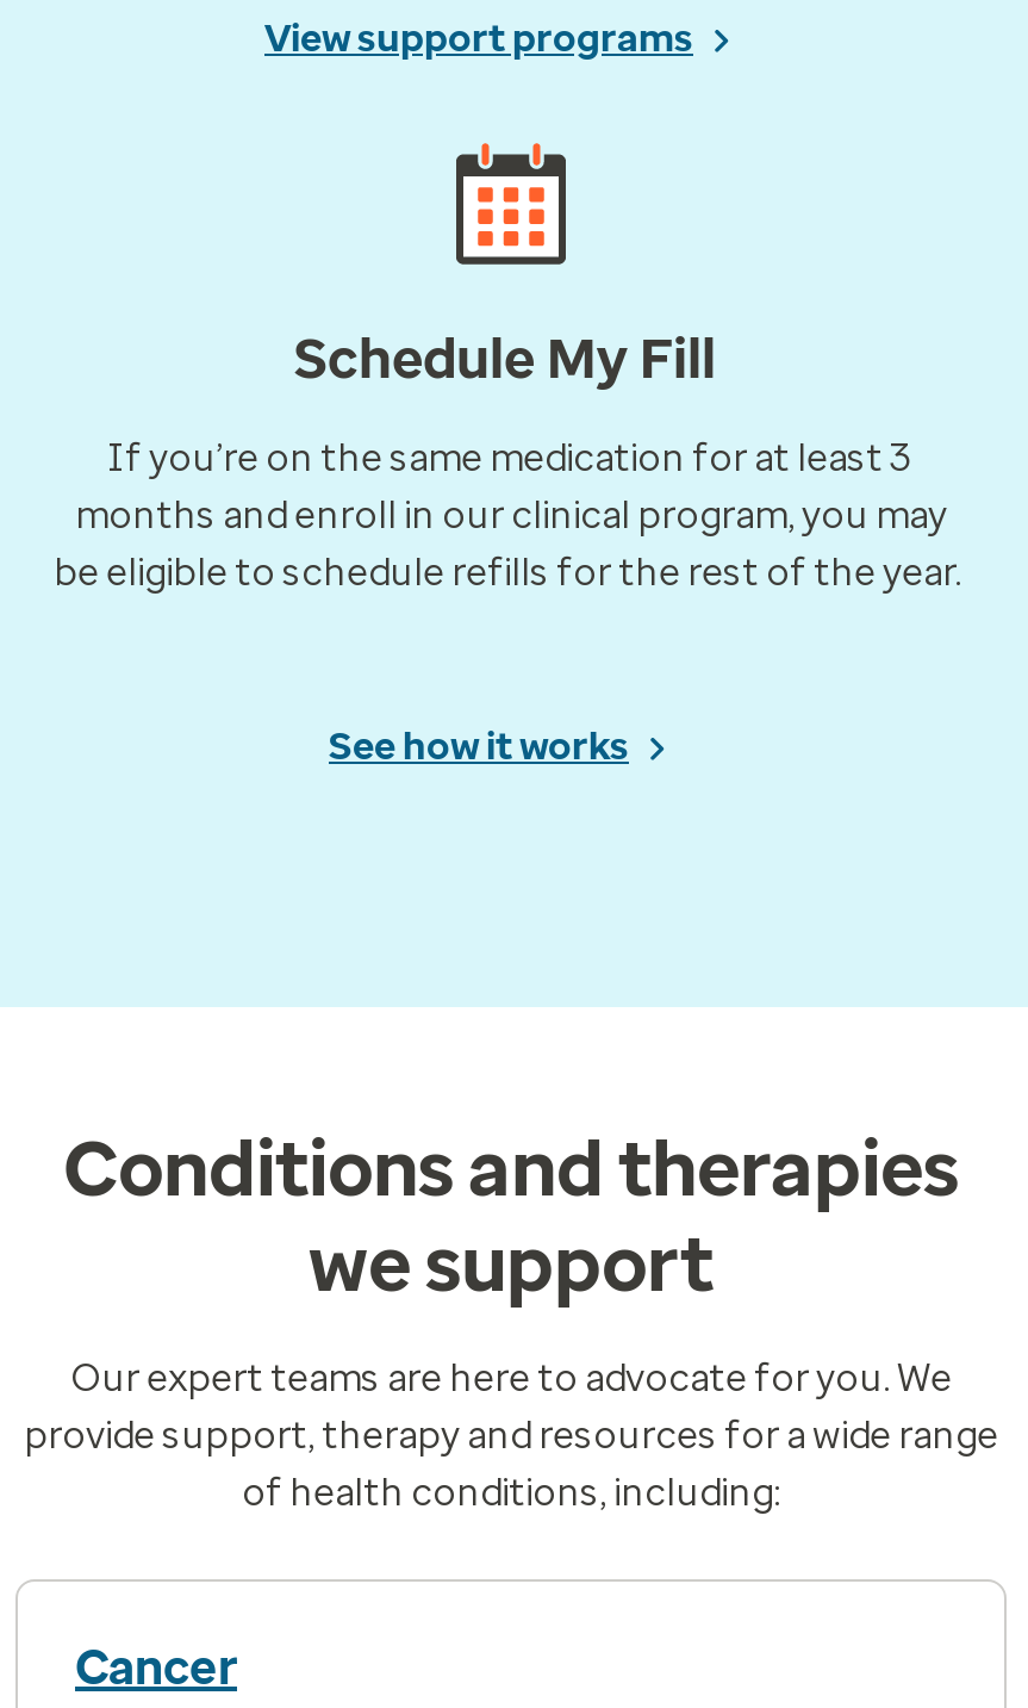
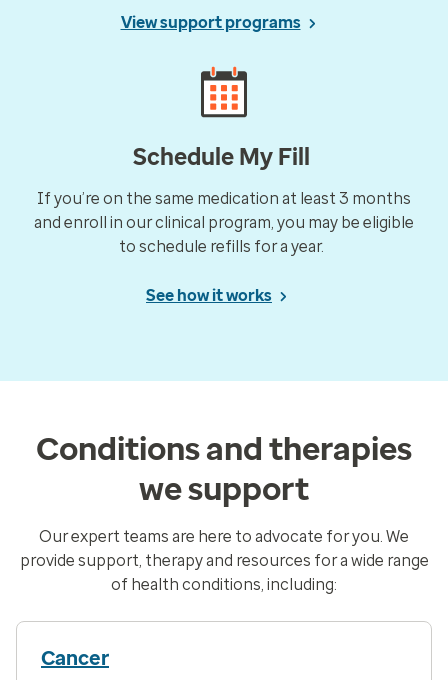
[54,435,968,595] If you’re on the same medication for at least 3 | months and enroll in our clinical program, you may | be eligible to schedule refills for the rest of the year. -> [34,189,414,256] If you’re on the same medication at least 3 months | and enroll in our clinical program, you may be eligible | to schedule refills for a year.

